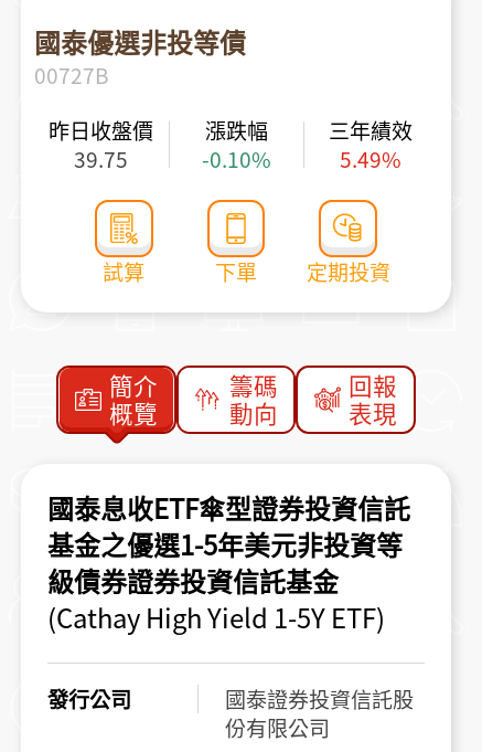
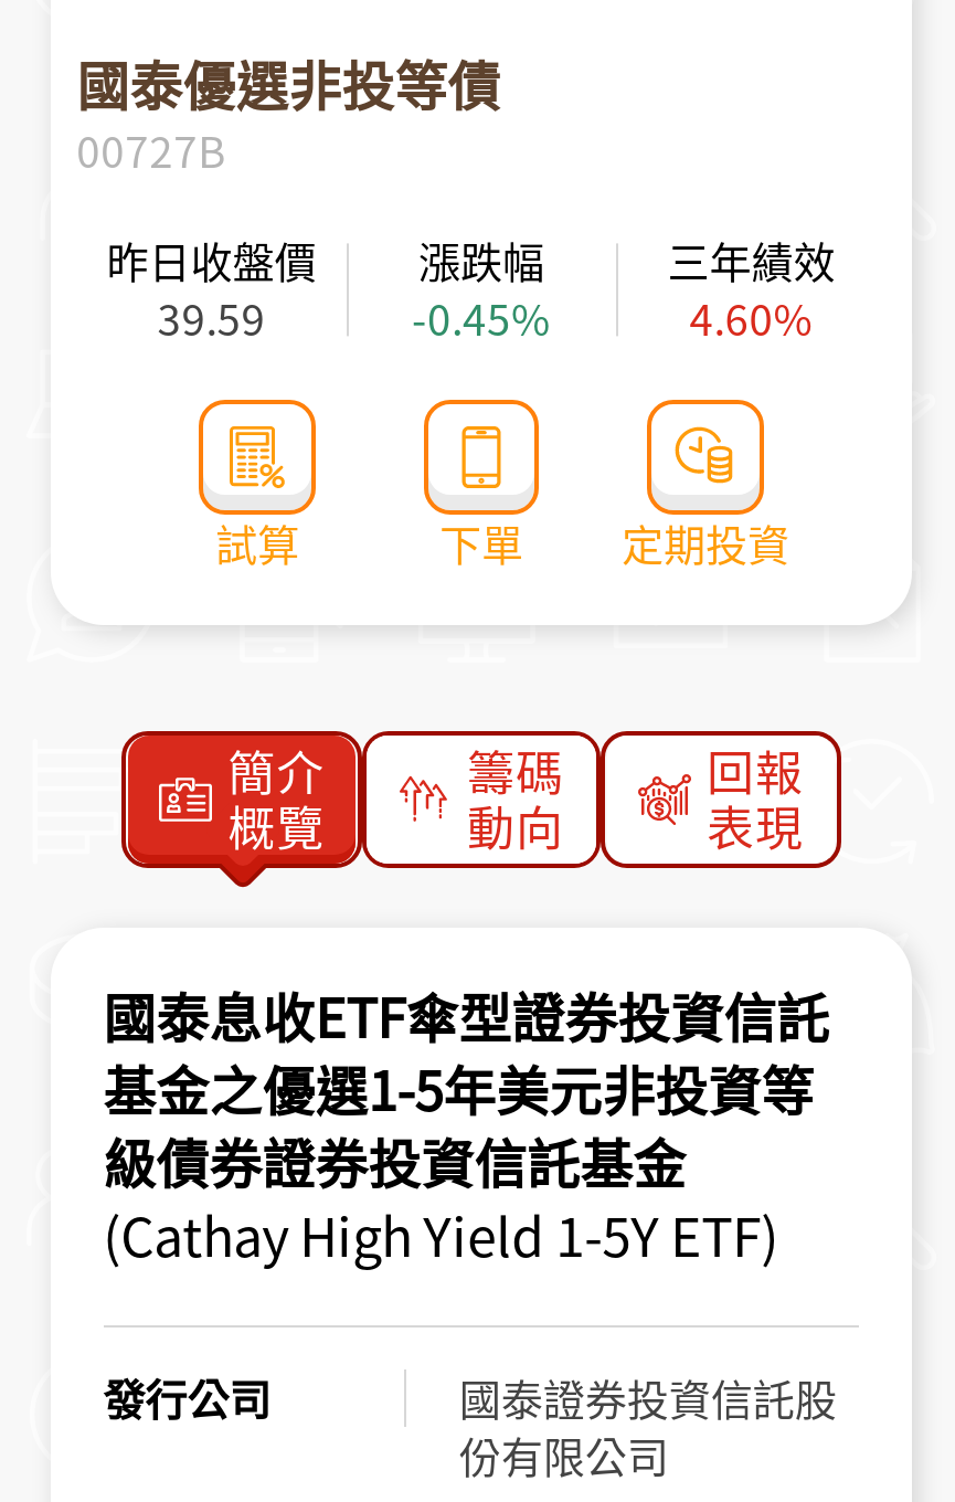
[74,144,128,174] 39.75 -> [157,287,265,349] 39.59
[201,144,271,174] -0.10% -> [412,287,551,349] -0.45%
[340,144,402,174] 5.49% -> [690,287,813,349] 4.60%

